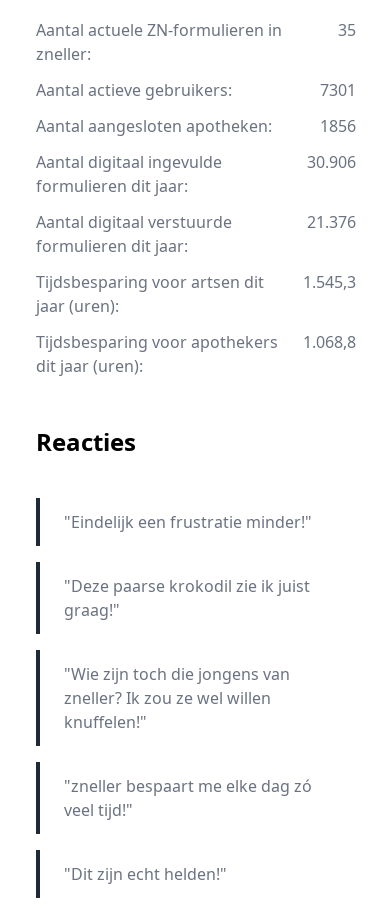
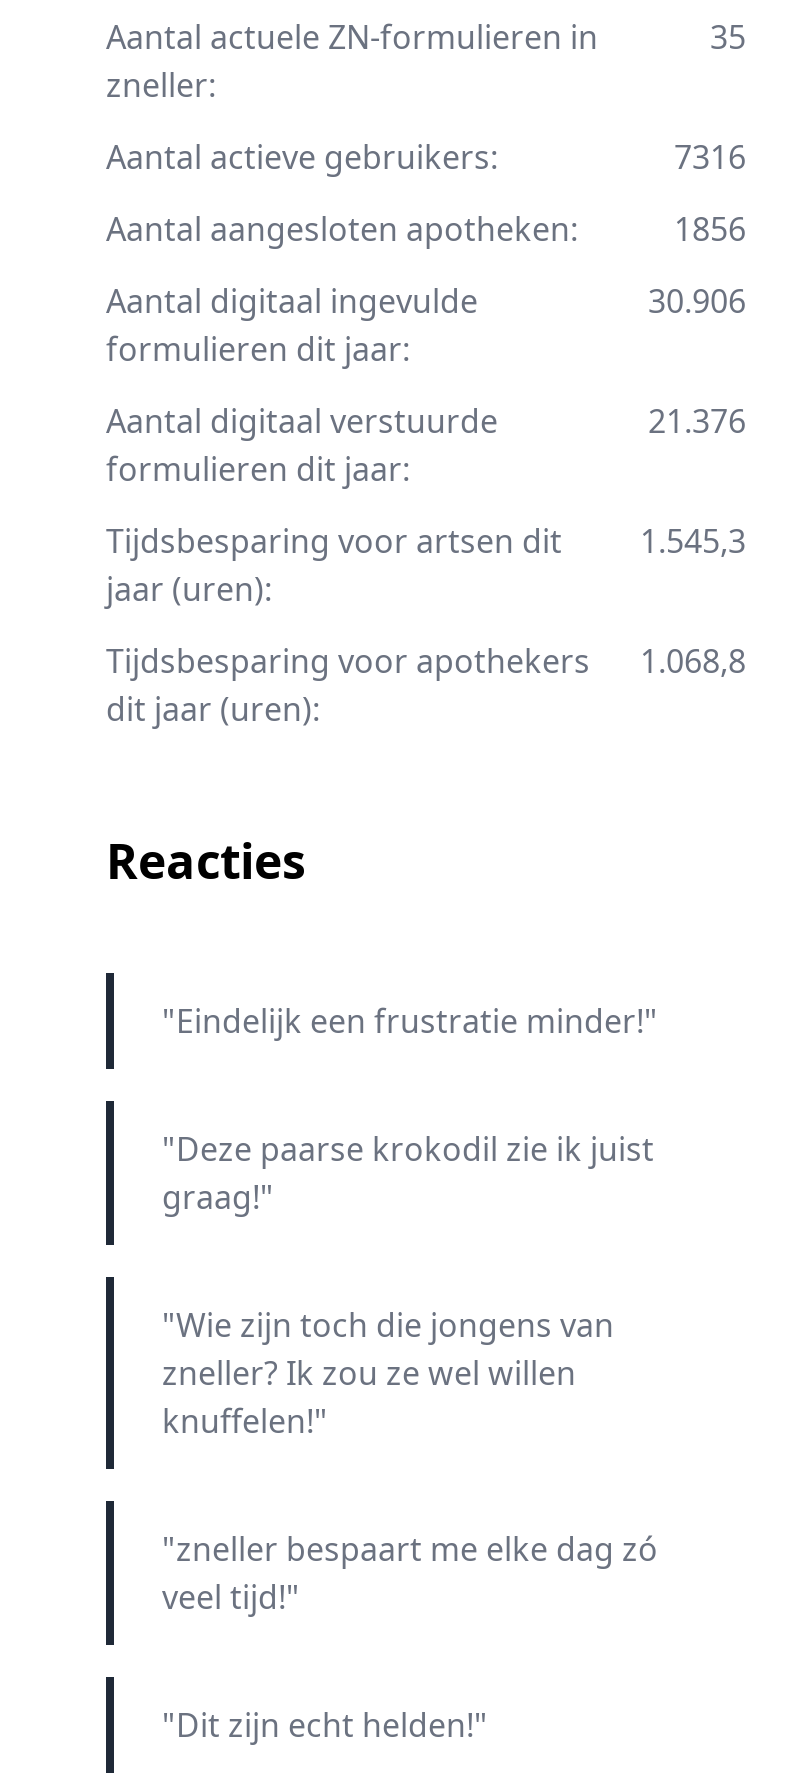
[320,79,356,101] 7301 -> [674,135,746,179] 7316

